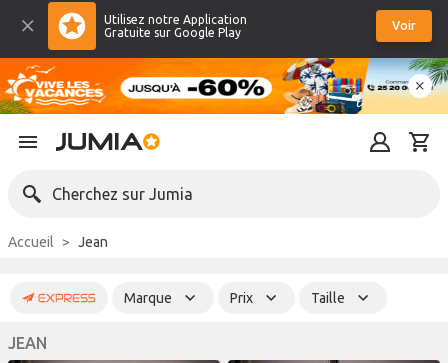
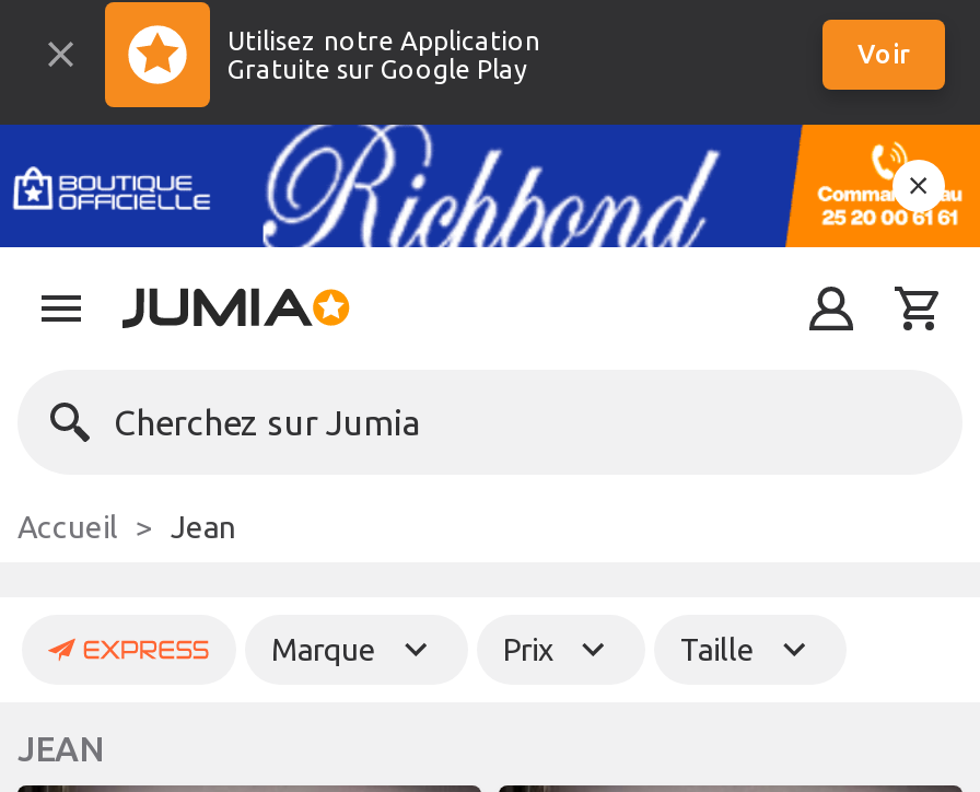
[3,57,445,115] [image] -> [7,123,973,249] [image]

